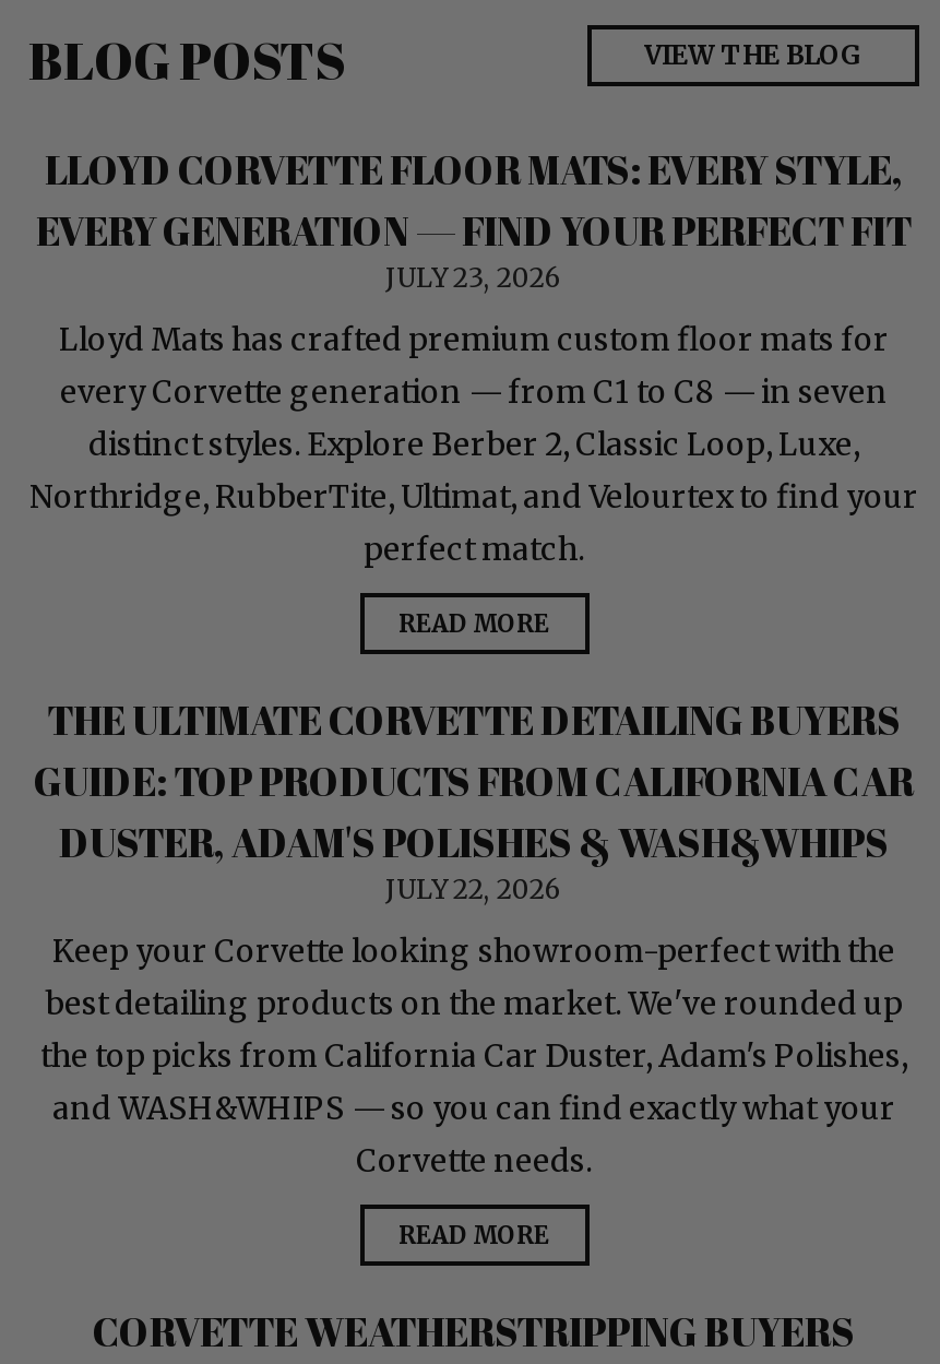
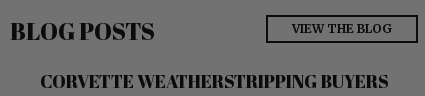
[29,142,918,1249] LLOYD CORVETTE FLOOR MATS: EVERY STYLE, | EVERY GENERATION — FIND YOUR PERFECT FIT | JULY 23, 2026 | Lloyd Mats has crafted premium custom floor mats for | every Corvette generation — from C1 to C8 — in seven | distinct styles. Explore Berber 2, Classic Loop, Luxe, | Northridge, RubberTite, Ultimat, and Velourtex to find your | perfect match. | READ MORE | THE ULTIMATE CORVETTE DETAILING BUYERS | GUIDE: TOP PRODUCTS FROM CALIFORNIA CAR | DUSTER, ADAM'S POLISHES & WASH&WHIPS | JULY 22, 2026 | Keep your Corvette looking showroom-perfect with the | best detailing products on the market. We've rounded up | the top picks from California Car Duster, Adam's Polishes, | and WASH&WHIPS — so you can find exactly what your | Corvette needs. | READ MORE -> none

